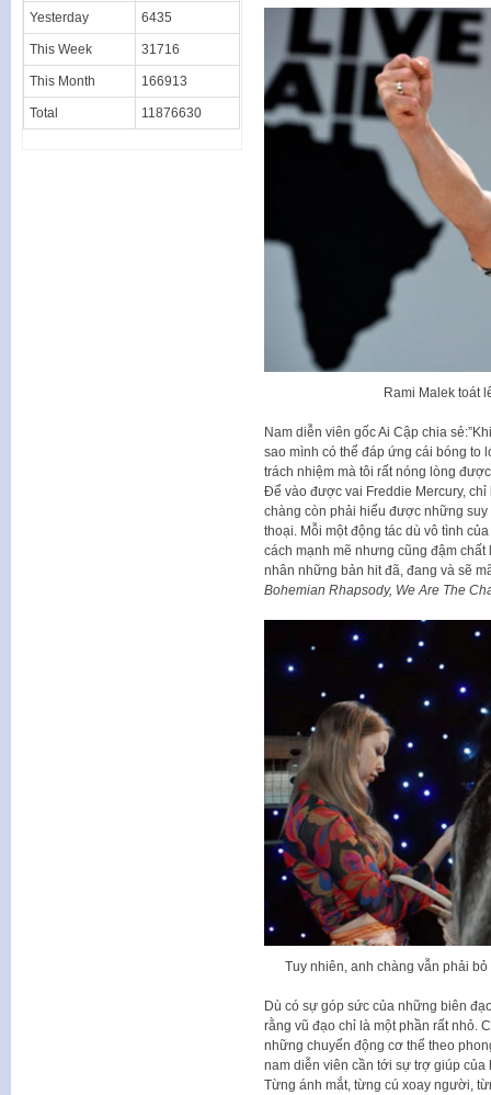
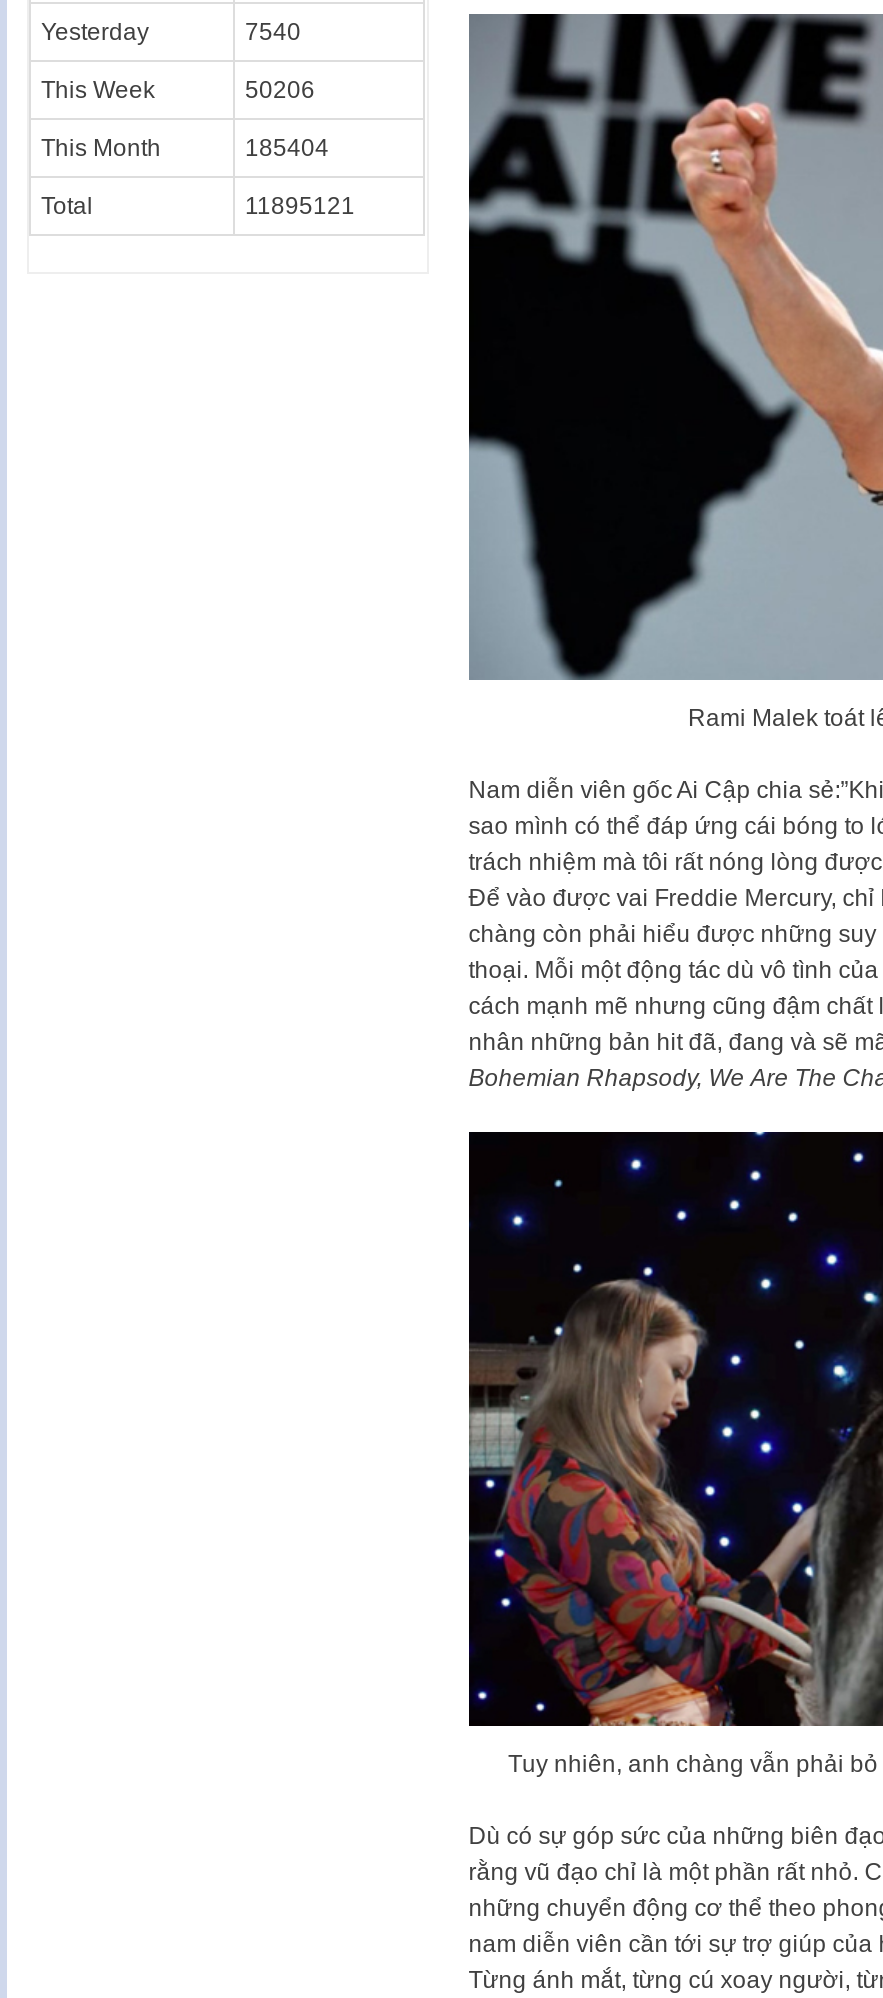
[141,10,172,25] 6435 -> [245,18,301,46] 7540
[141,42,180,57] 31716 -> [245,76,315,104] 50206
[141,73,187,89] 166913 -> [245,134,329,162] 185404
[141,105,202,121] 11876630 -> [245,192,355,220] 11895121

